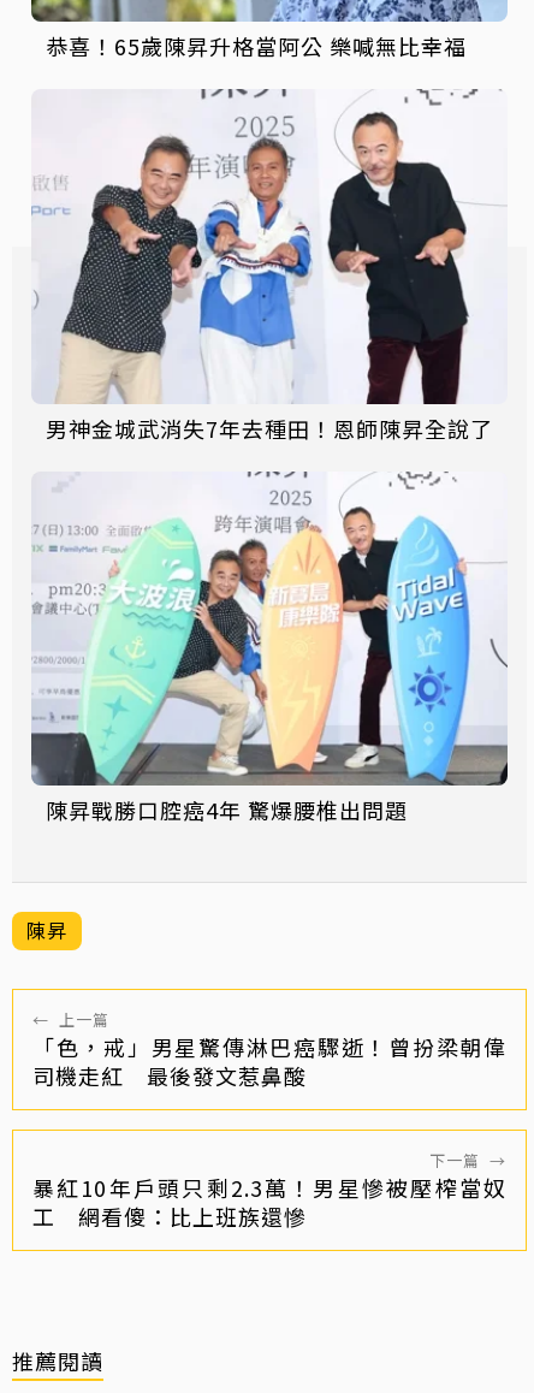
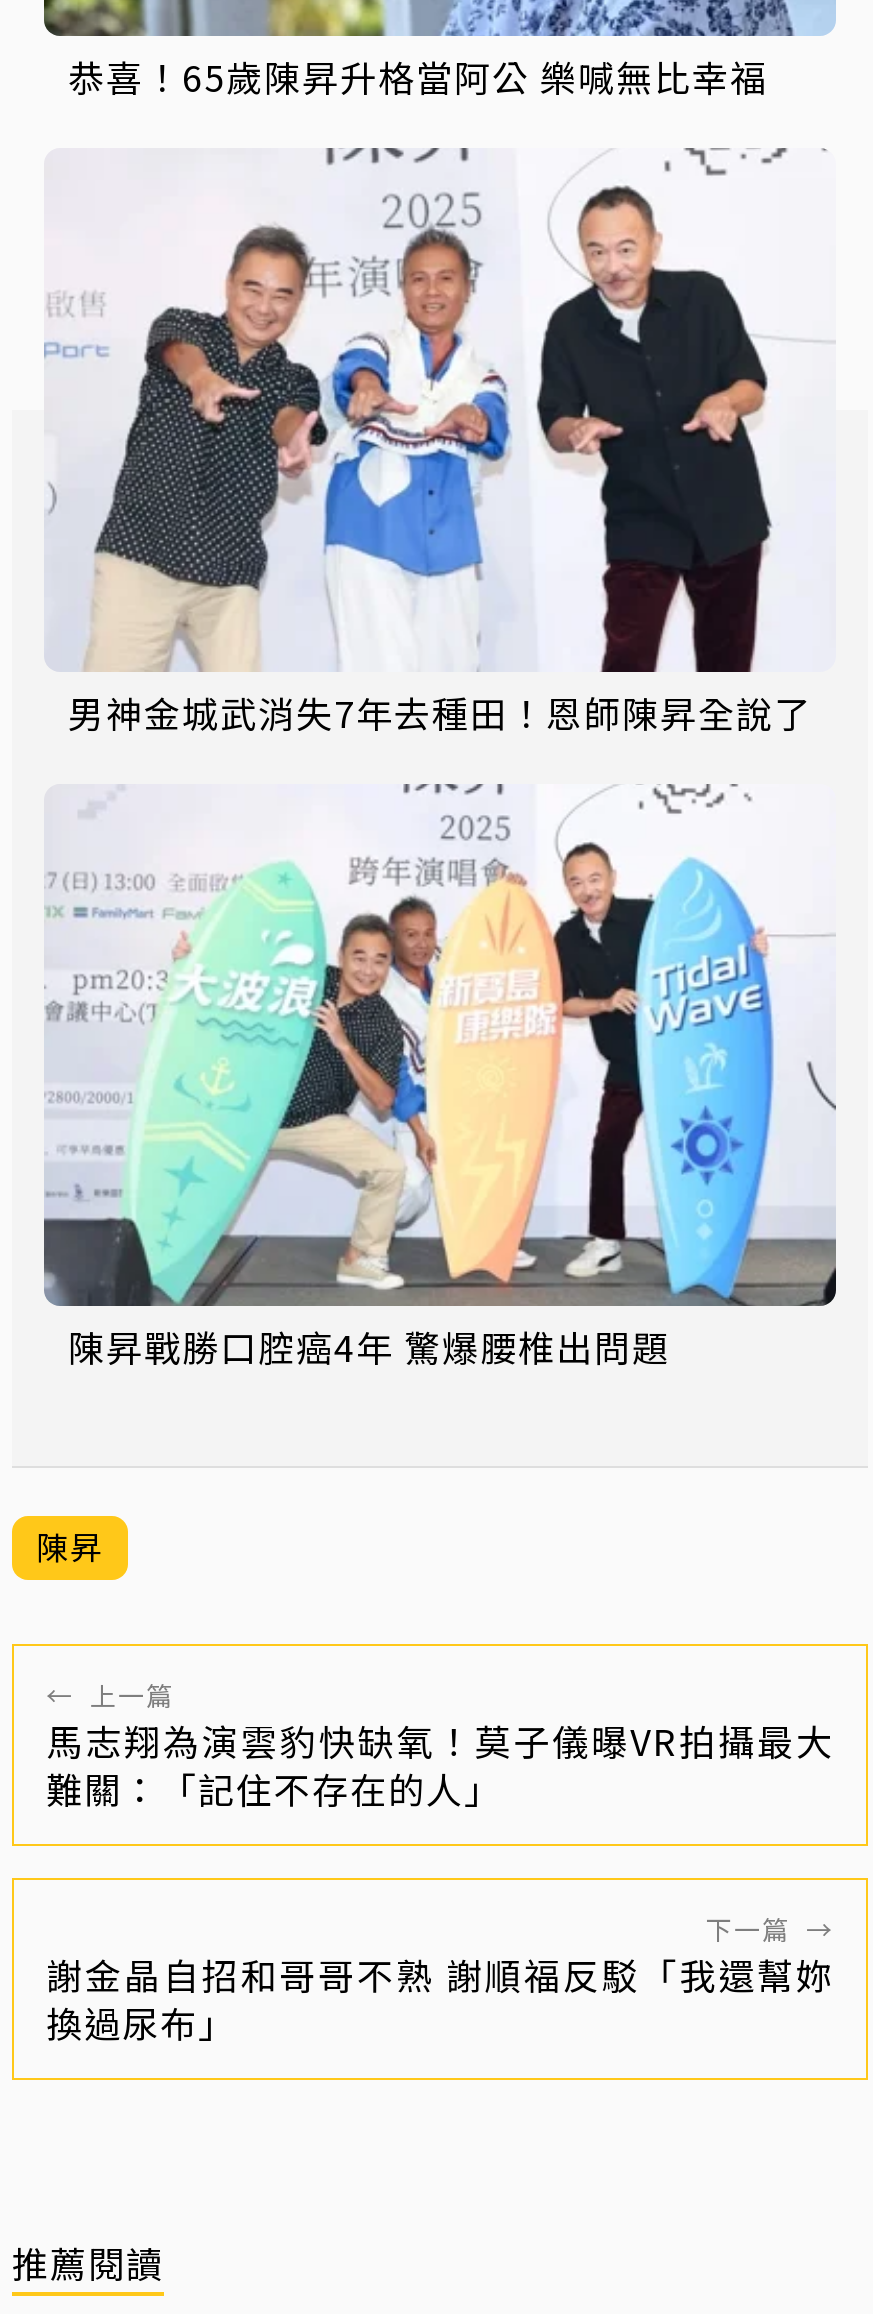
[32,1031,506,1091] 「色，戒」男星驚傳淋巴癌驟逝！曾扮梁朝偉 | 司機走紅 最後發文惹鼻酸 -> [46,1714,834,1814] 馬志翔為演雲豹快缺氧！莫子儀曝VR拍攝最大 | 難關：「記住不存在的人」
[32,1172,506,1232] 暴紅10年戶頭只剩2.3萬！男星慘被壓榨當奴 | 工 網看傻：比上班族還慘 -> [46,1948,834,2048] 謝金晶自招和哥哥不熟 謝順福反駁「我還幫妳 | 換過尿布」

